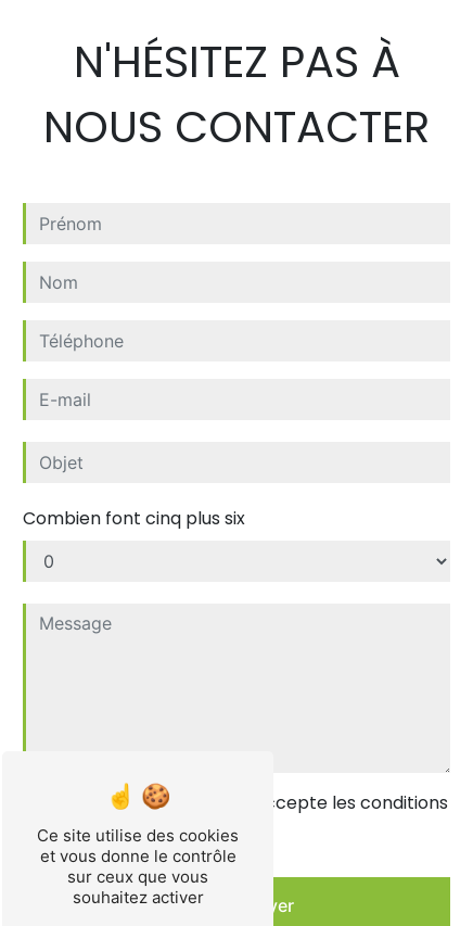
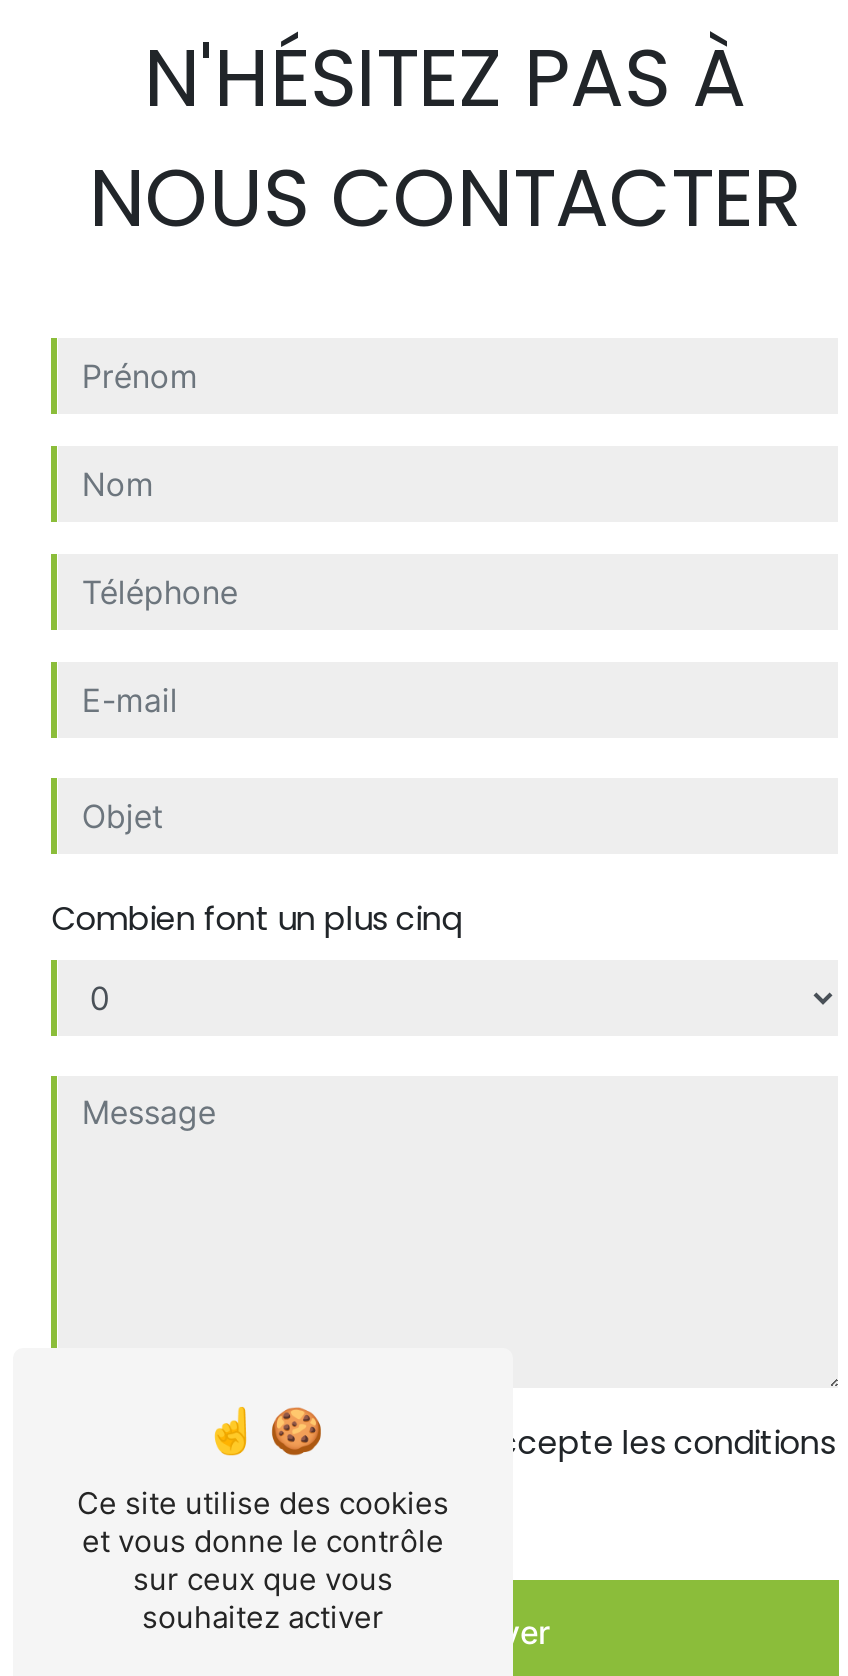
[23,506,246,531] Combien font cinq plus six -> [52,896,462,942] Combien font un plus cinq

